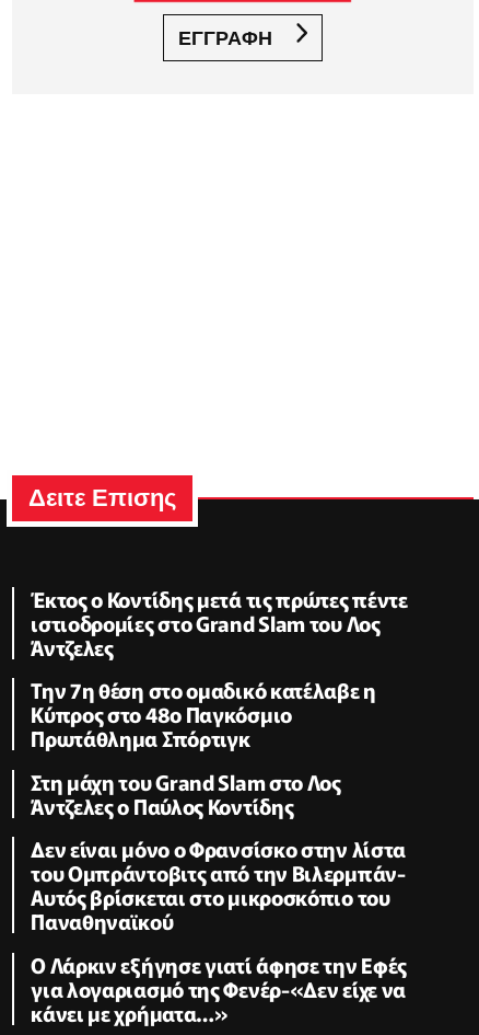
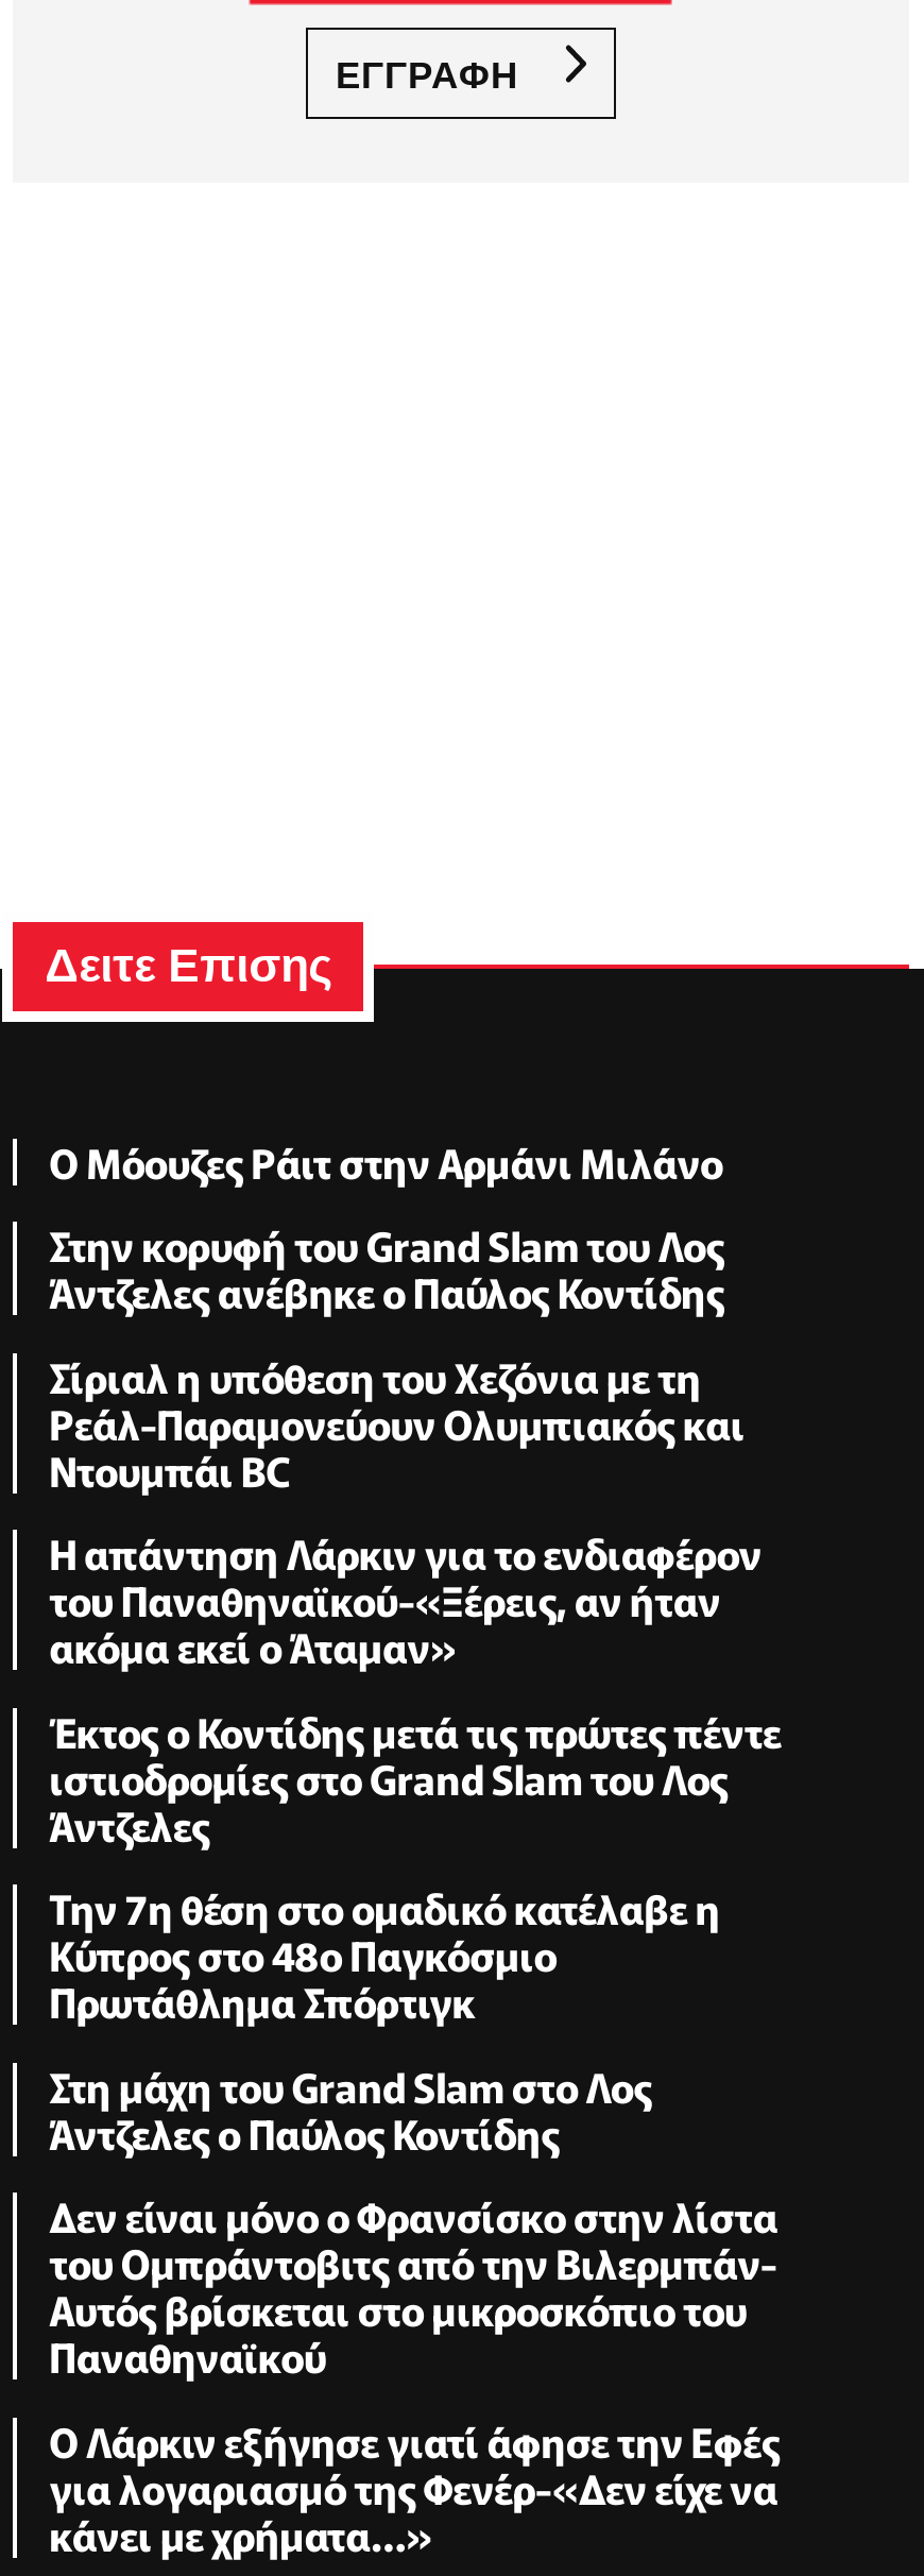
none -> [49,1132,762,1675] Ο Μόουζες Ράιτ στην Αρμάνι Μιλάνο | Στην κορυφή του Grand Slam του Λος | Άντζελες ανέβηκε ο Παύλος Κοντίδης | Σίριαλ η υπόθεση του Χεζόνια με τη | Ρεάλ-Παραμονεύουν Ολυμπιακός και | Ντουμπάι BC | H απάντηση Λάρκιν για το ενδιαφέρον | του Παναθηναϊκού-«Ξέρεις, αν ήταν | ακόμα εκεί ο Άταμαν»

